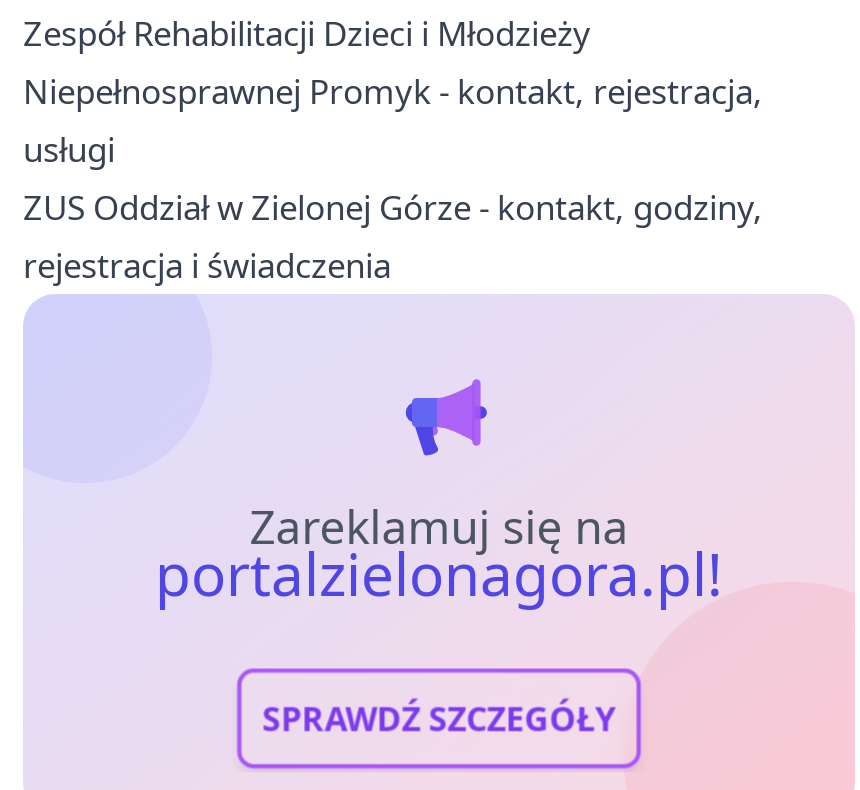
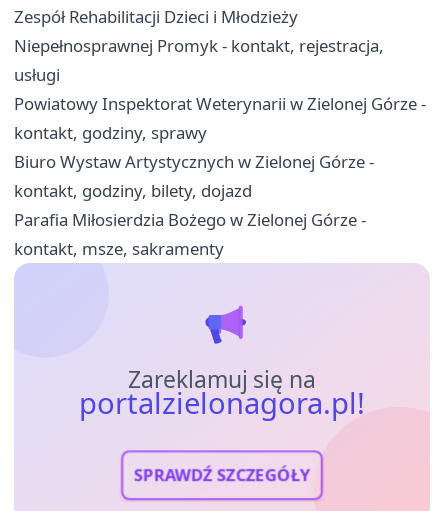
[23,184,763,288] ZUS Oddział w Zielonej Górze - kontakt, godziny, | rejestracja i świadczenia -> [14,92,426,260] Powiatowy Inspektorat Weterynarii w Zielonej Górze - | kontakt, godziny, sprawy | Biuro Wystaw Artystycznych w Zielonej Górze - | kontakt, godziny, bilety, dojazd | Parafia Miłosierdzia Bożego w Zielonej Górze - | kontakt, msze, sakramenty

